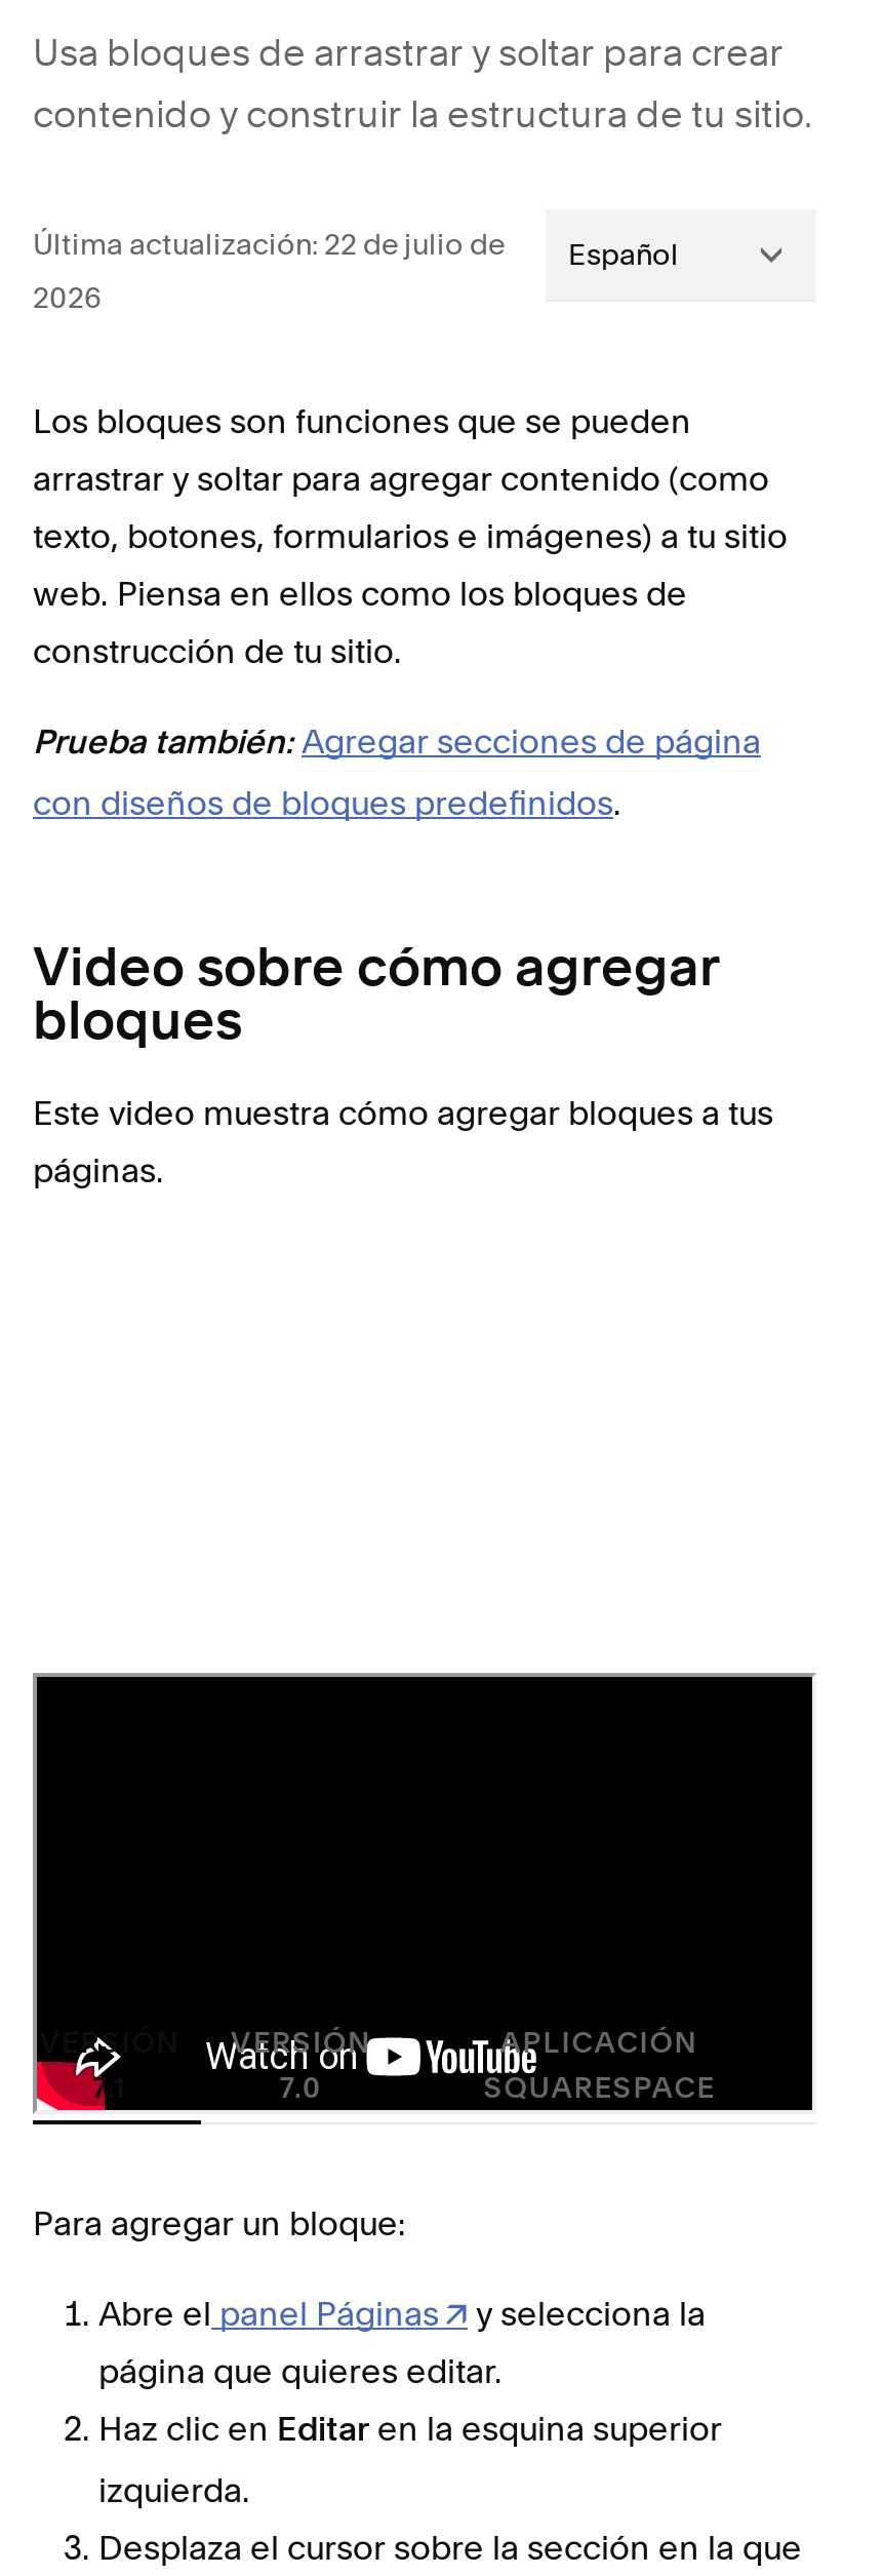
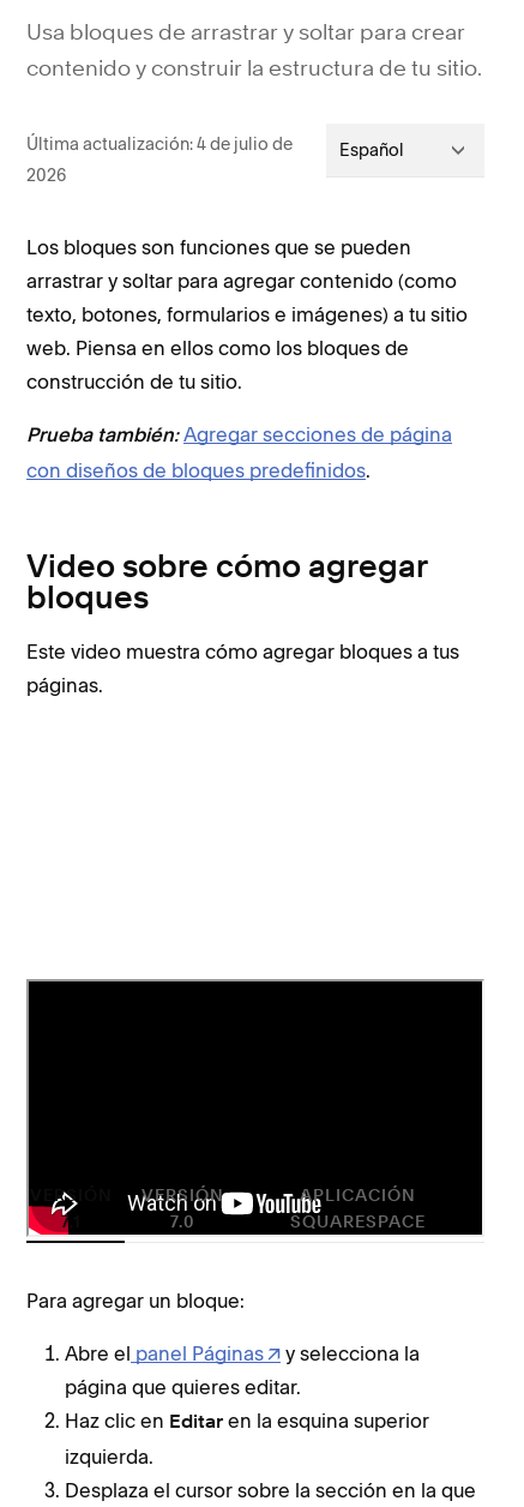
[33,226,505,263] Última actualización: 22 de julio de -> [26,133,293,155] Última actualización: 4 de julio de

